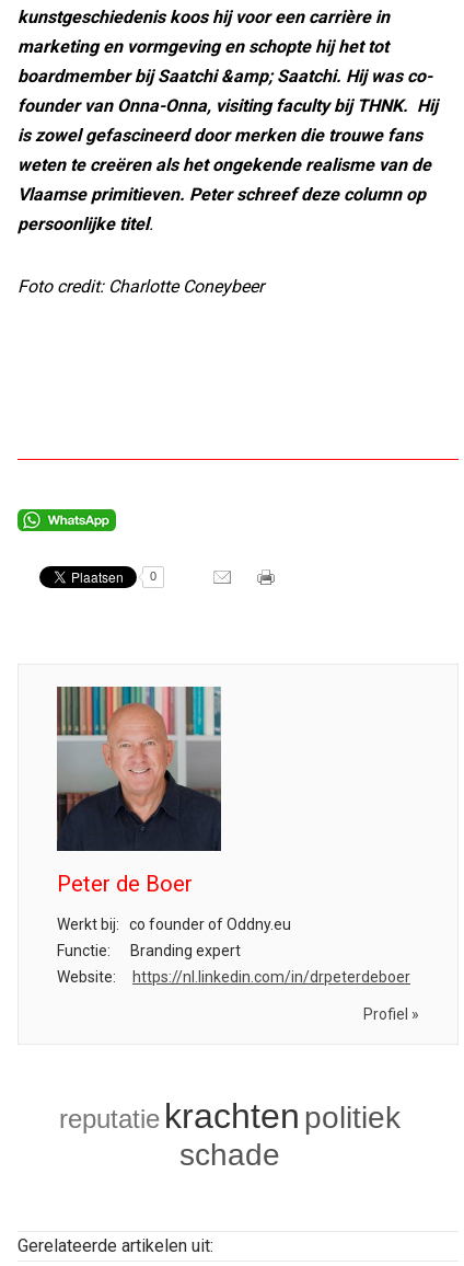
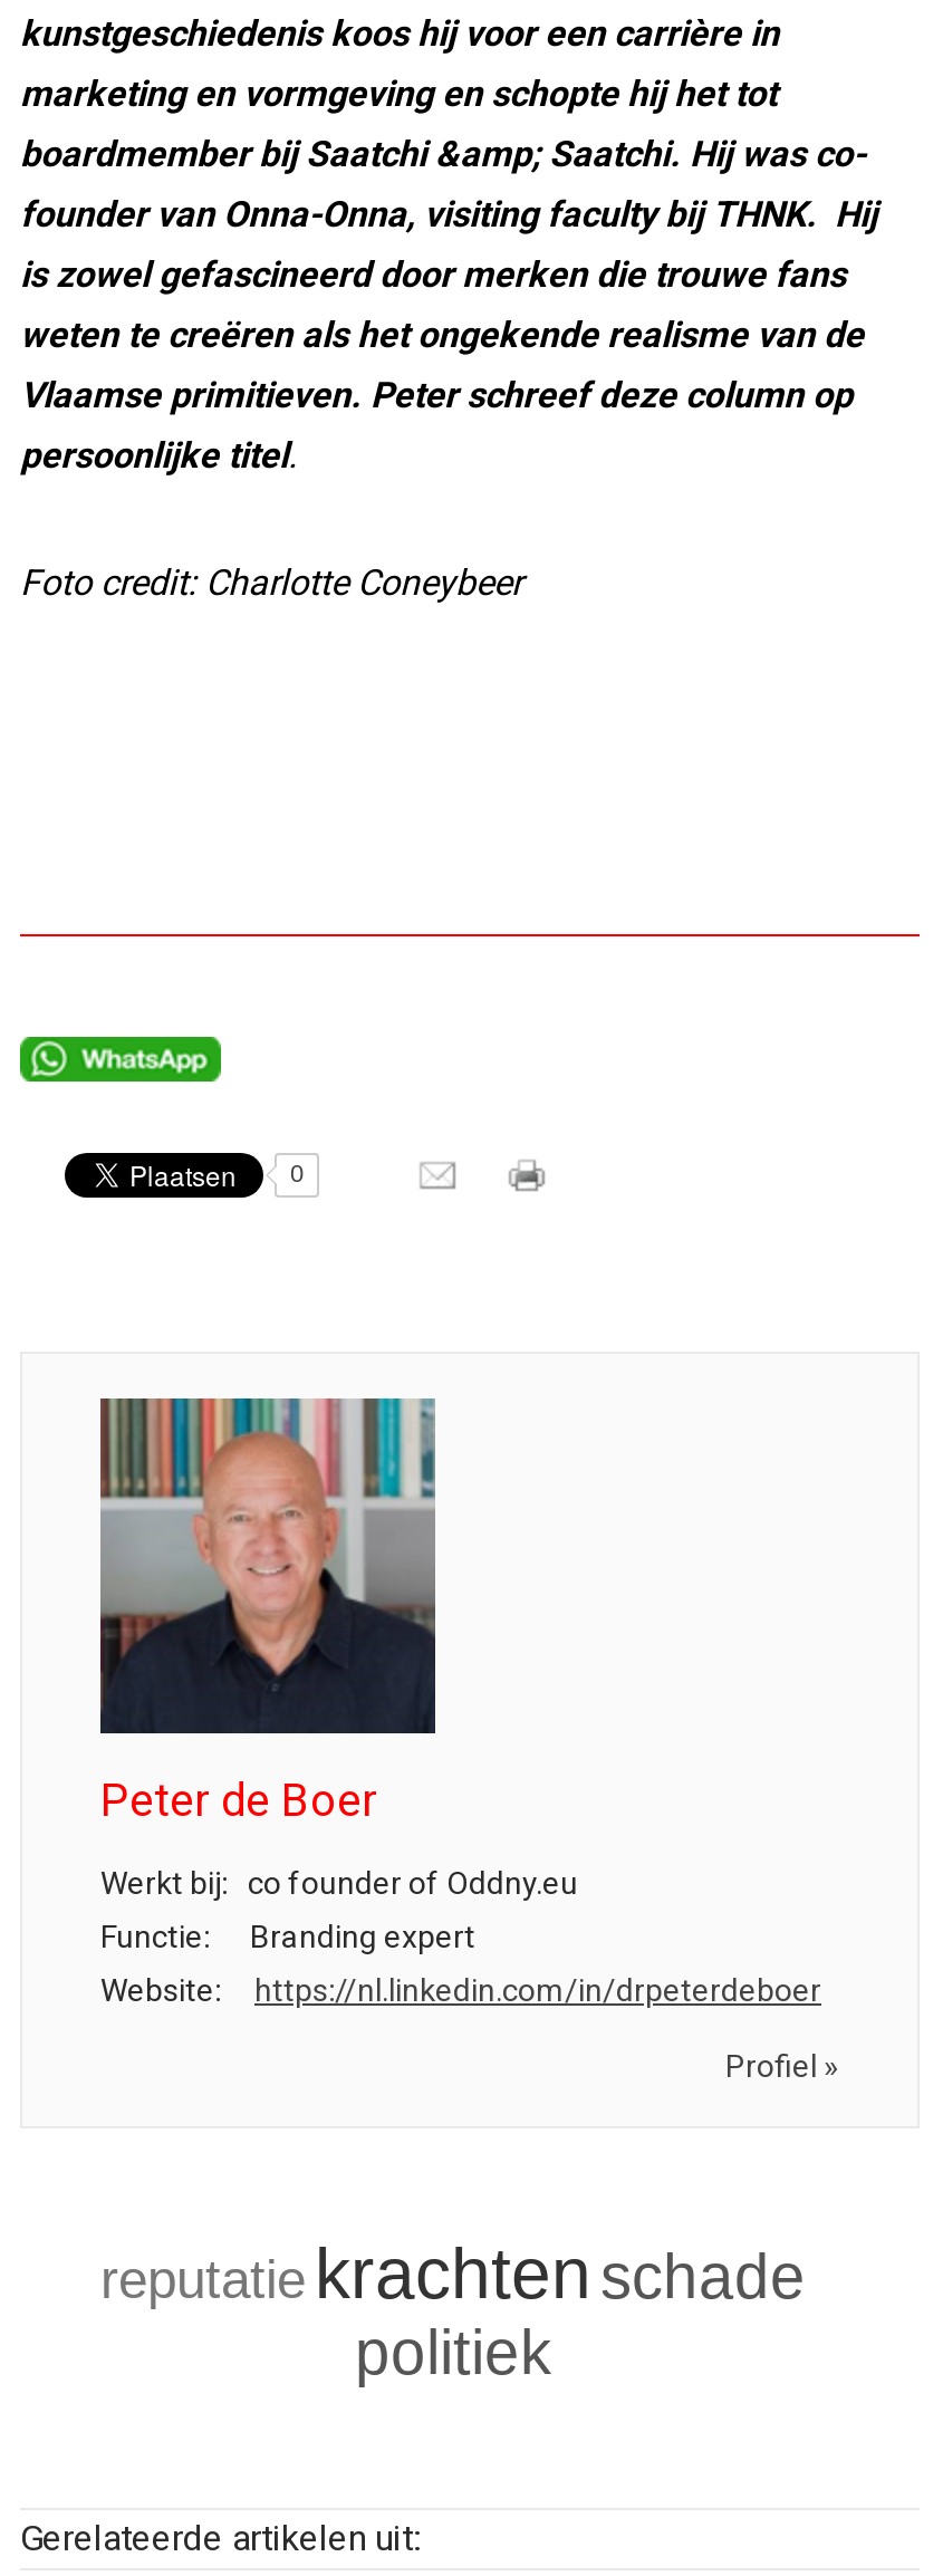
[59,1096,401,1172] reputatie krachten politiek | schade -> [100,2233,806,2387] reputatie krachten schade | politiek

